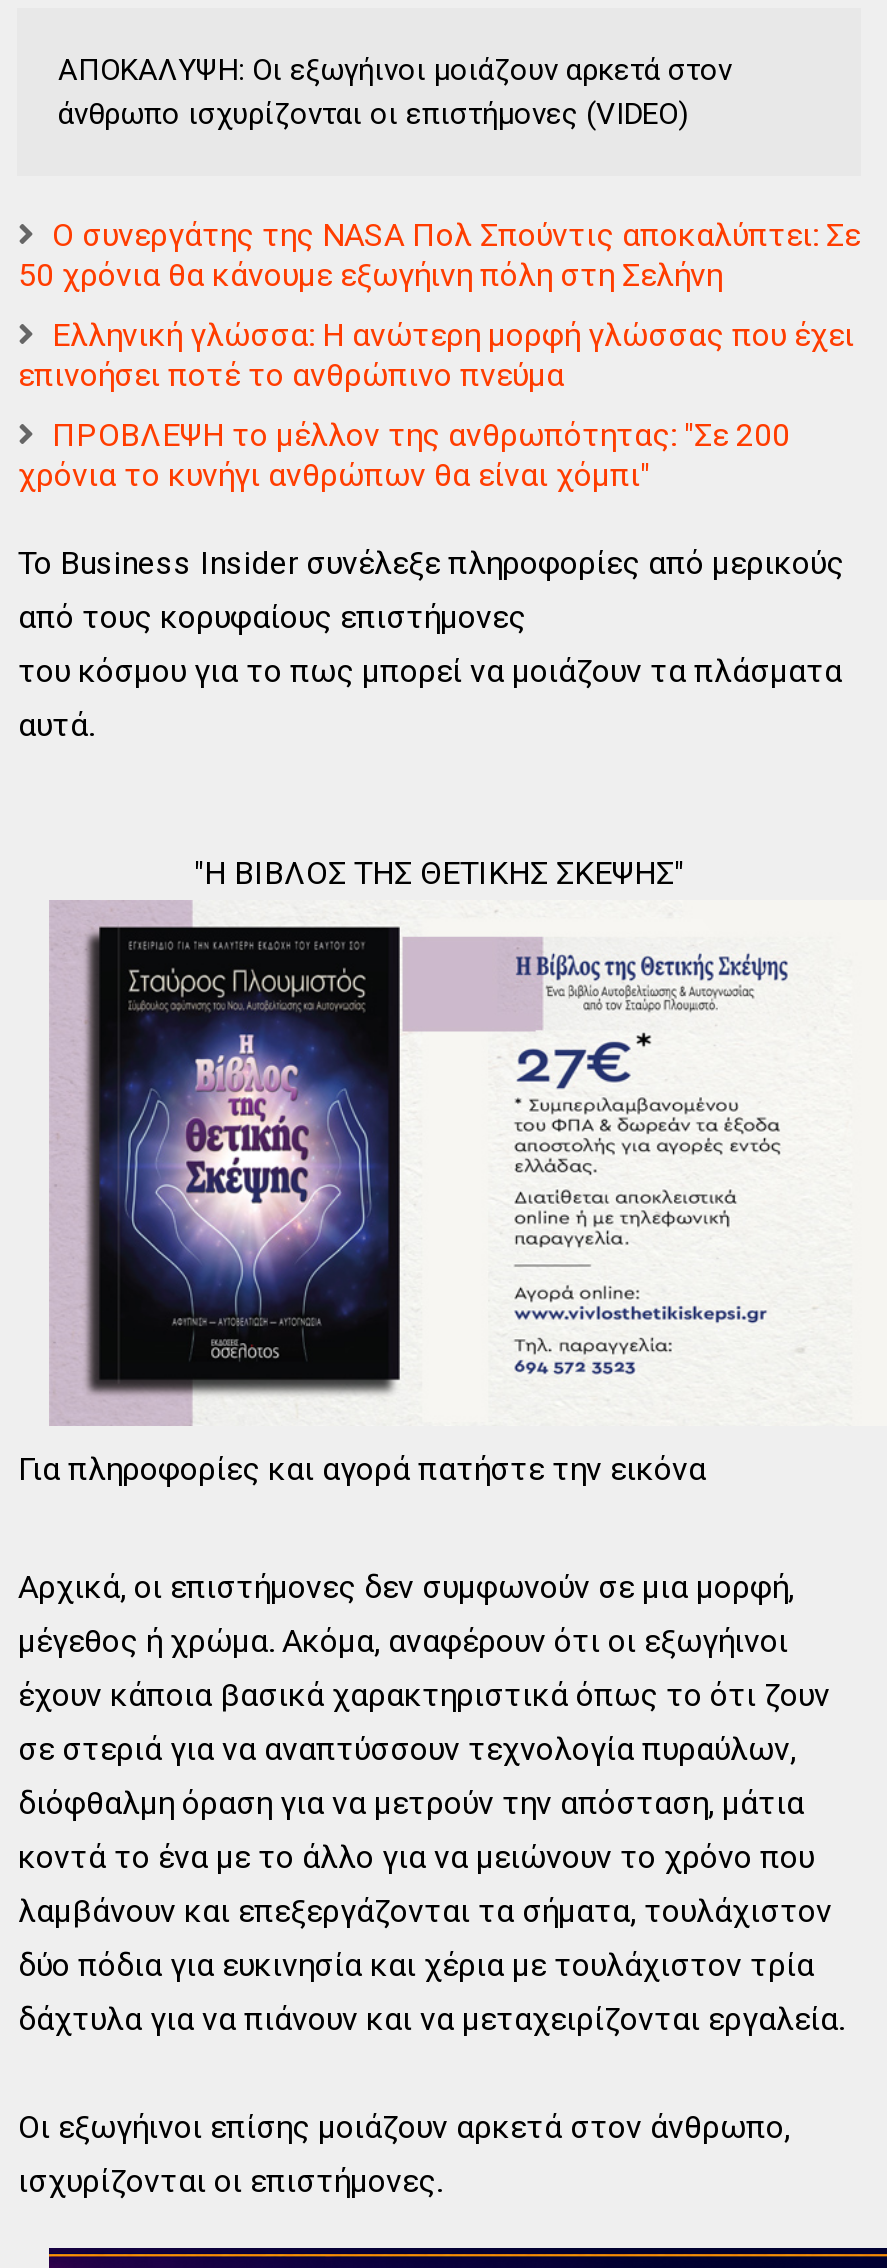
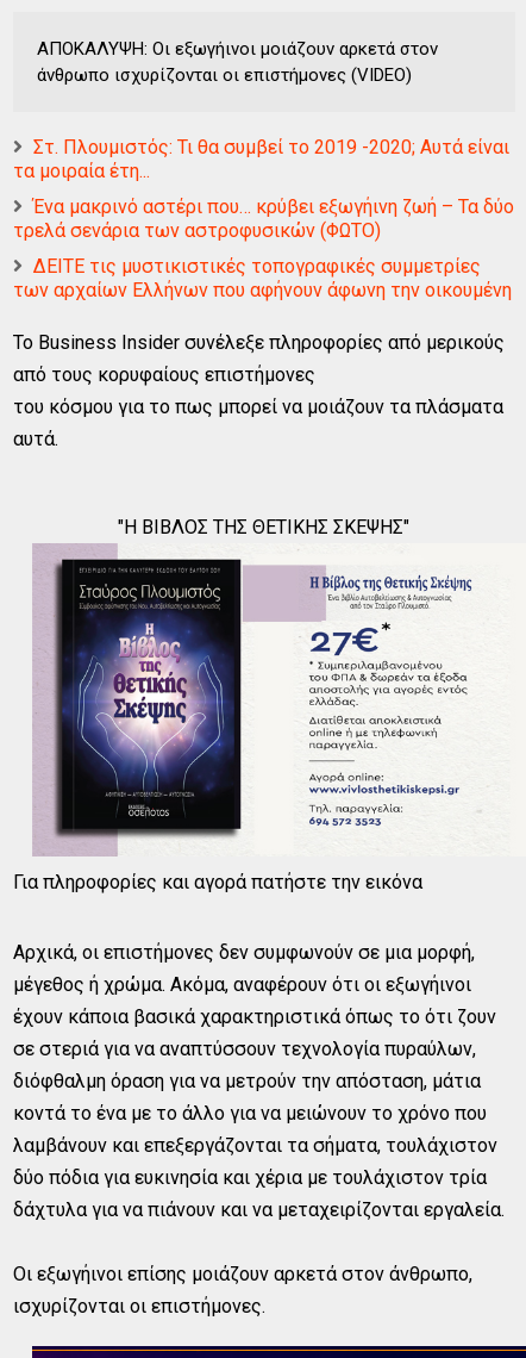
[18,215,860,293] Ο συνεργάτης της NASA Πολ Σπούντις αποκαλύπτει: Σε | 50 χρόνια θα κάνουμε εξωγήινη πόλη στη Σελήνη -> [14,135,510,182] Στ. Πλουμιστός: Τι θα συμβεί το 2019 -2020; Αυτά είναι | τα μοιραία έτη...
[18,315,854,393] Ελληνική γλώσσα: Η ανώτερη μορφή γλώσσας που έχει | επινοήσει ποτέ το ανθρώπινο πνεύμα -> [14,195,515,241] Ένα μακρινό αστέρι που… κρύβει εξωγήινη ζωή – Τα δύο | τρελά σενάρια των αστροφυσικών (ΦΩΤΟ)
[18,415,790,493] ΠΡΟΒΛΕΨΗ το μέλλον της ανθρωπότητας: "Σε 200 | χρόνια το κυνήγι ανθρώπων θα είναι χόμπι" -> [14,254,512,301] ΔΕΙΤΕ τις μυστικιστικές τοπογραφικές συμμετρίες | των αρχαίων Ελλήνων που αφήνουν άφωνη την οικουμένη

